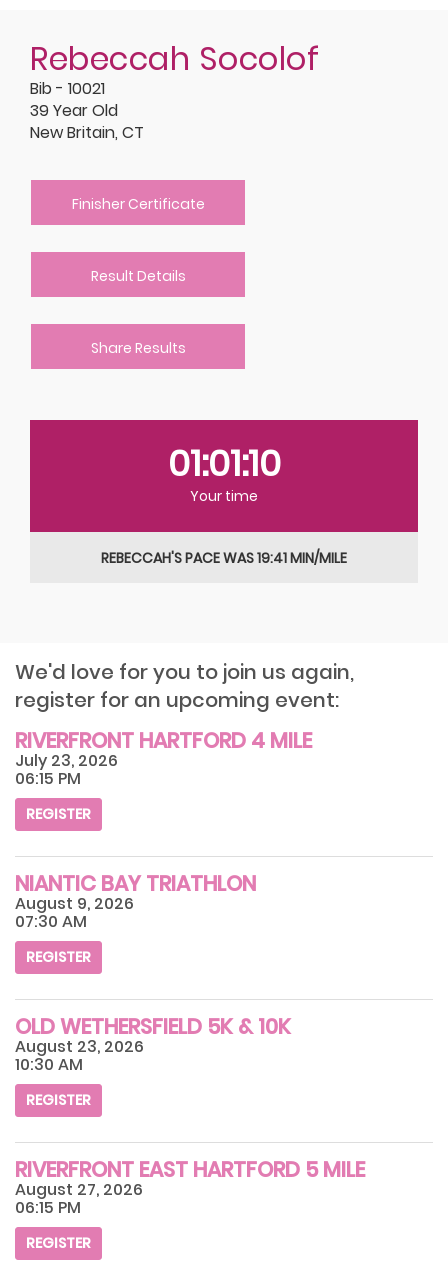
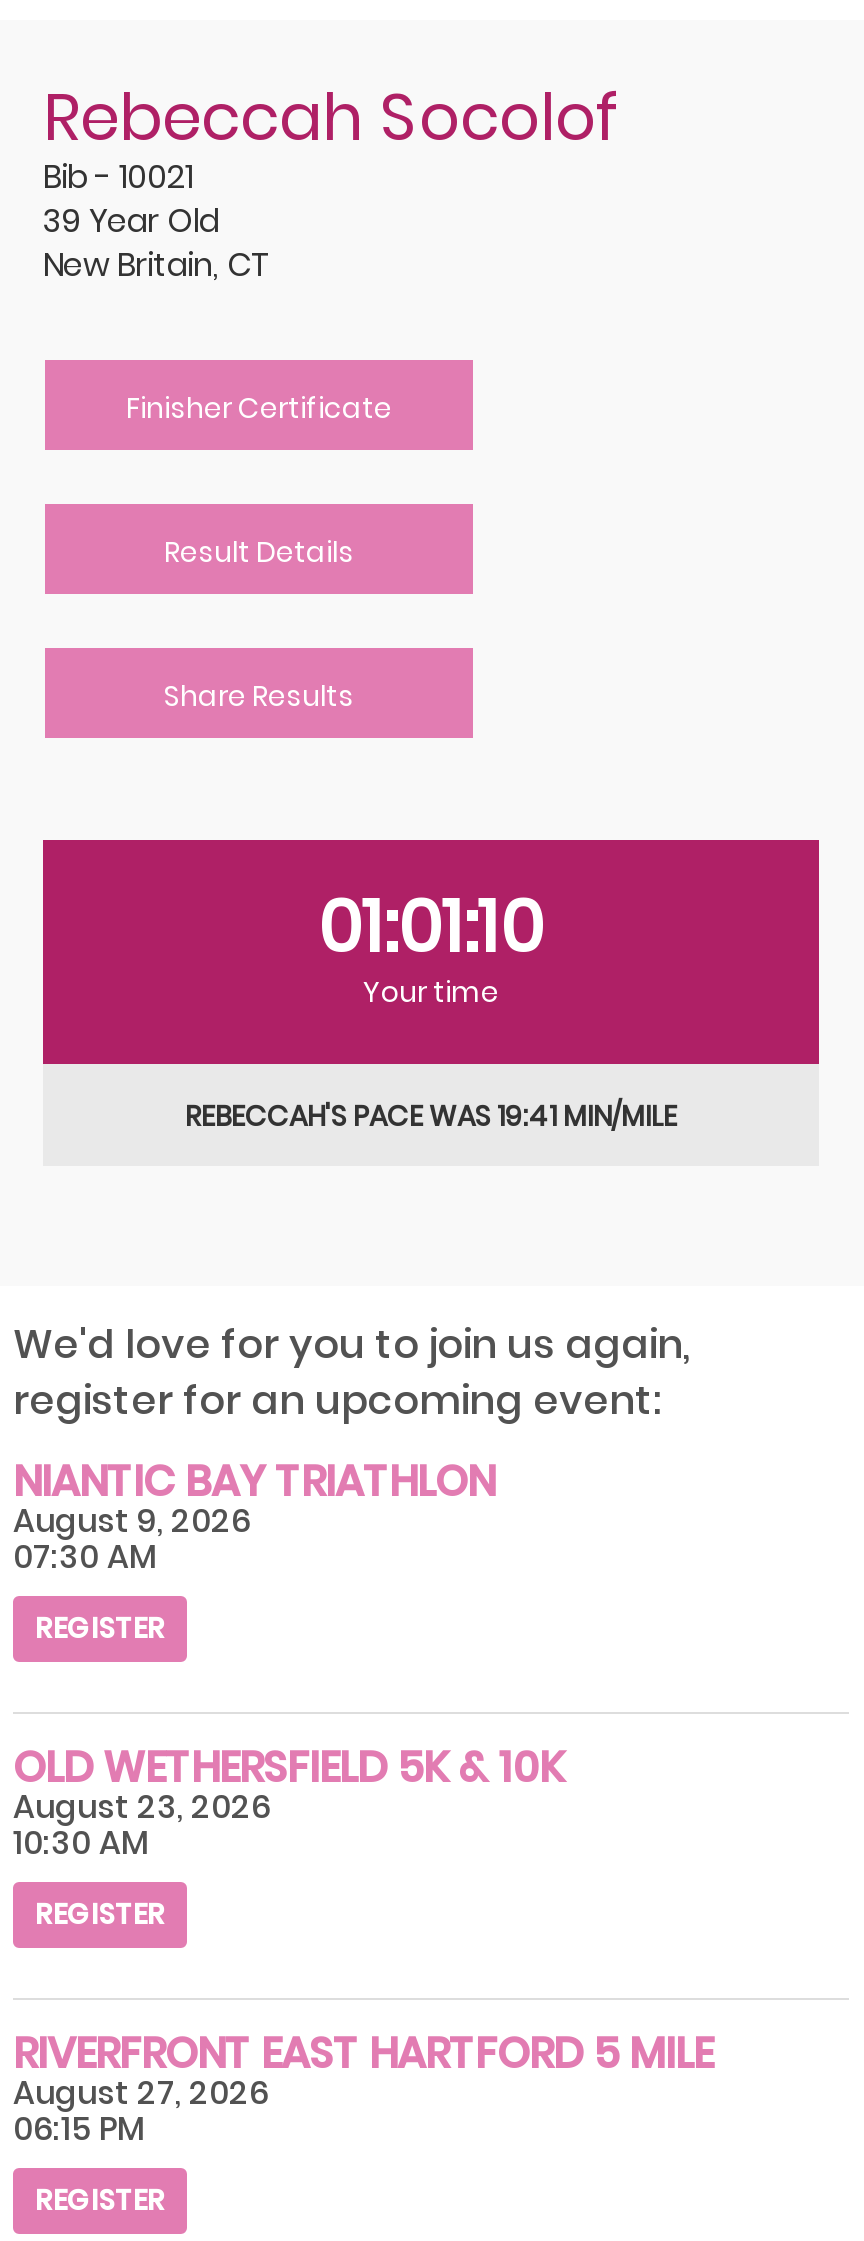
[15,726,312,824] RIVERFRONT HARTFORD 4 MILE | July 23, 2026 | 06:15 PM | REGISTER -> none

